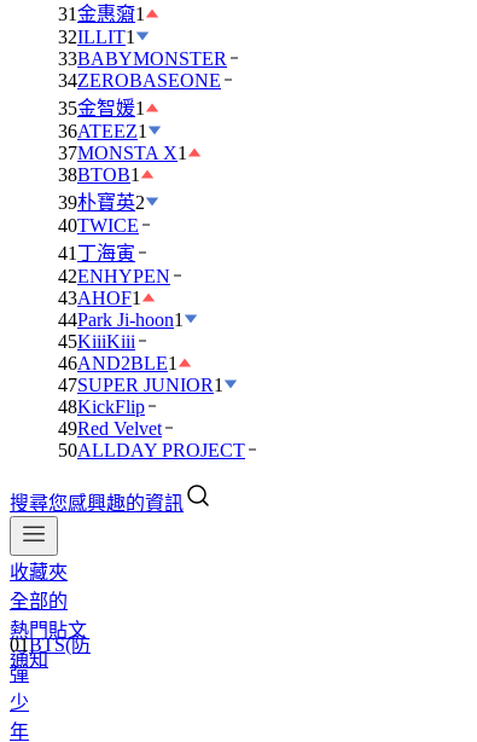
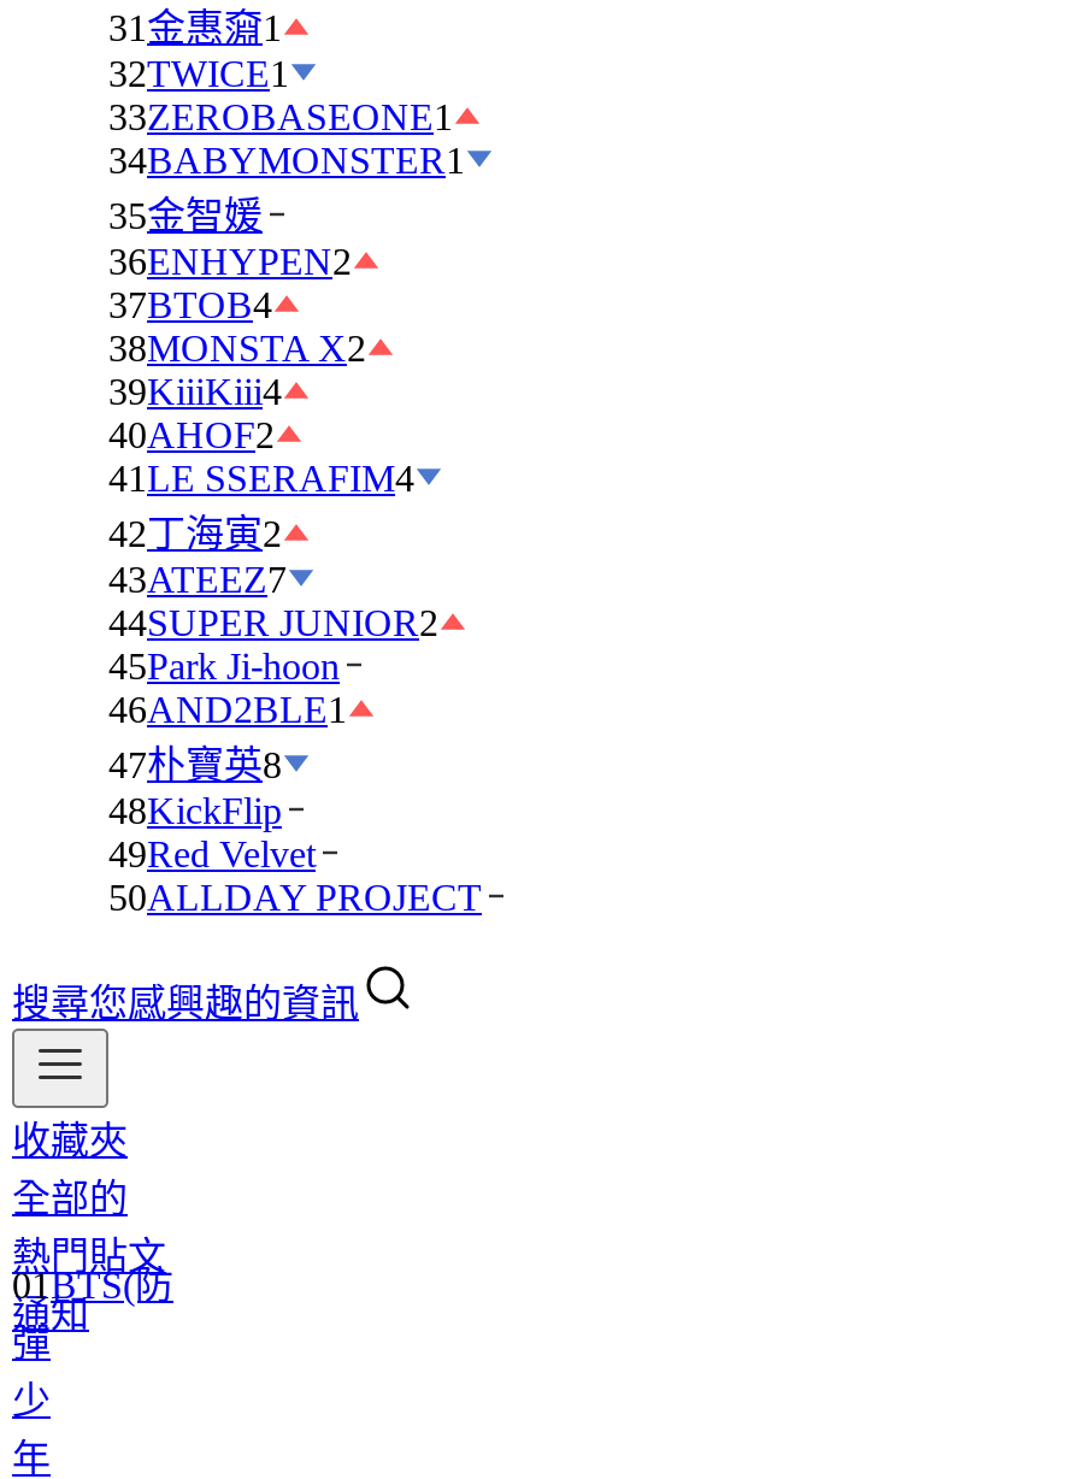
[58,27,227,352] 32ILLIT1 | 33BABYMONSTER | 34ZEROBASEONE | 35金智媛1 | 36ATEEZ 1 | 37MONSTA X 1 | 38BTOB 1 | 39朴寶英2 | 40TWICE | 41丁海寅 | 42ENHYPEN | 43AHOF 1 | 44Park Ji-hoon 1 | 45KiiiKiii -> [108,53,465,687] 32TWICE1 | 33ZEROBASEONE1 | 34BABYMONSTER 1 | 35金智媛 | 36ENHYPEN2 | 37BTOB4 | 38MONSTA X2 | 39KiiiKiii4 | 40AHOF2 | 41 LE SSERAFIM4 | 42丁海寅2 | 43ATEEZ7 | 44SUPER JUNIOR2 | 45Park Ji-hoon
[58,375,223,395] 47SUPER JUNIOR 1 -> [108,744,282,785] 47朴寶英8

